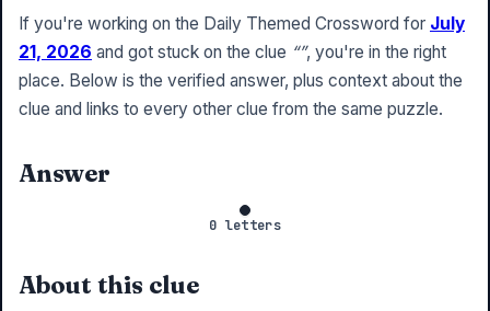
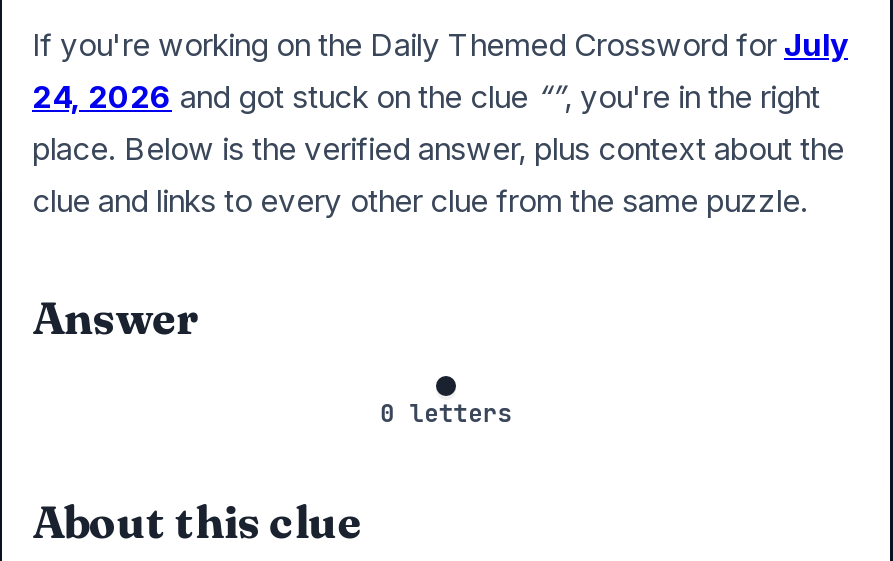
[19,42,446,63] 21, 2026 and got stuck on the clue “”, you're in the right -> [32,79,820,117] 24, 2026 and got stuck on the clue “”, you're in the right

